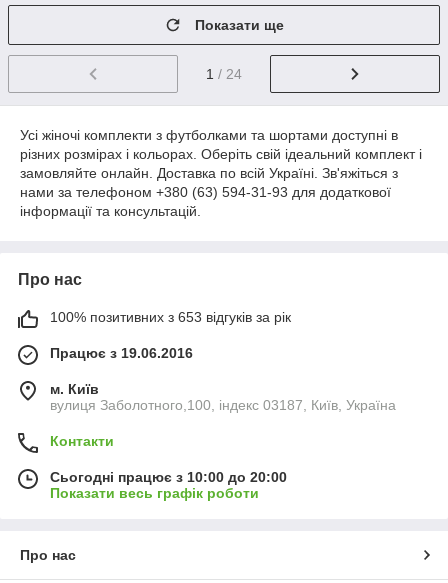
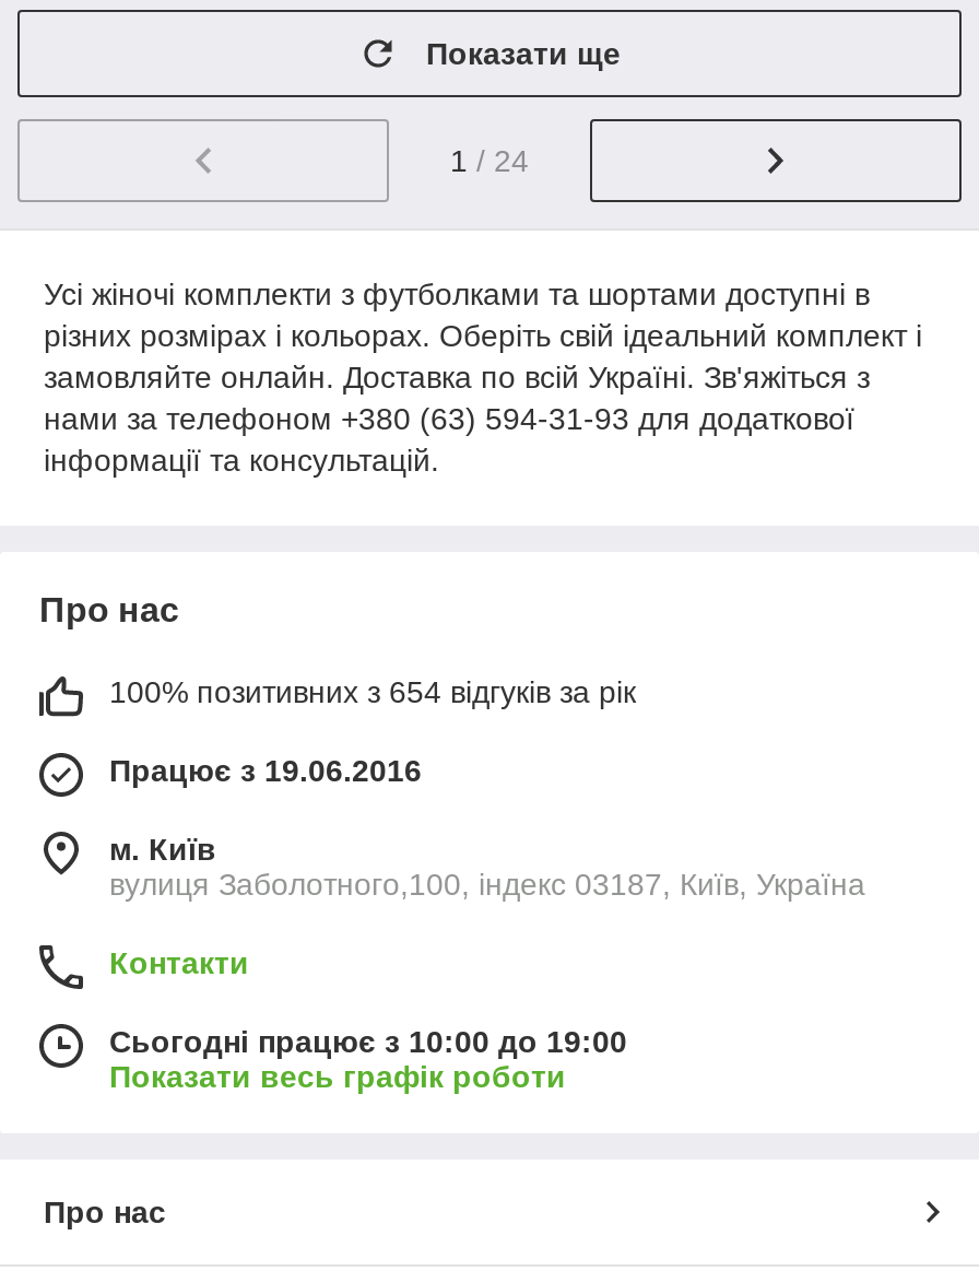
[50,309,291,325] 100% позитивних з 653 відгуків за рік -> [109,674,636,709] 100% позитивних з 654 відгуків за рік
[50,469,287,485] Сьогодні працює з 10:00 до 20:00 -> [109,1024,627,1059] Сьогодні працює з 10:00 до 19:00

